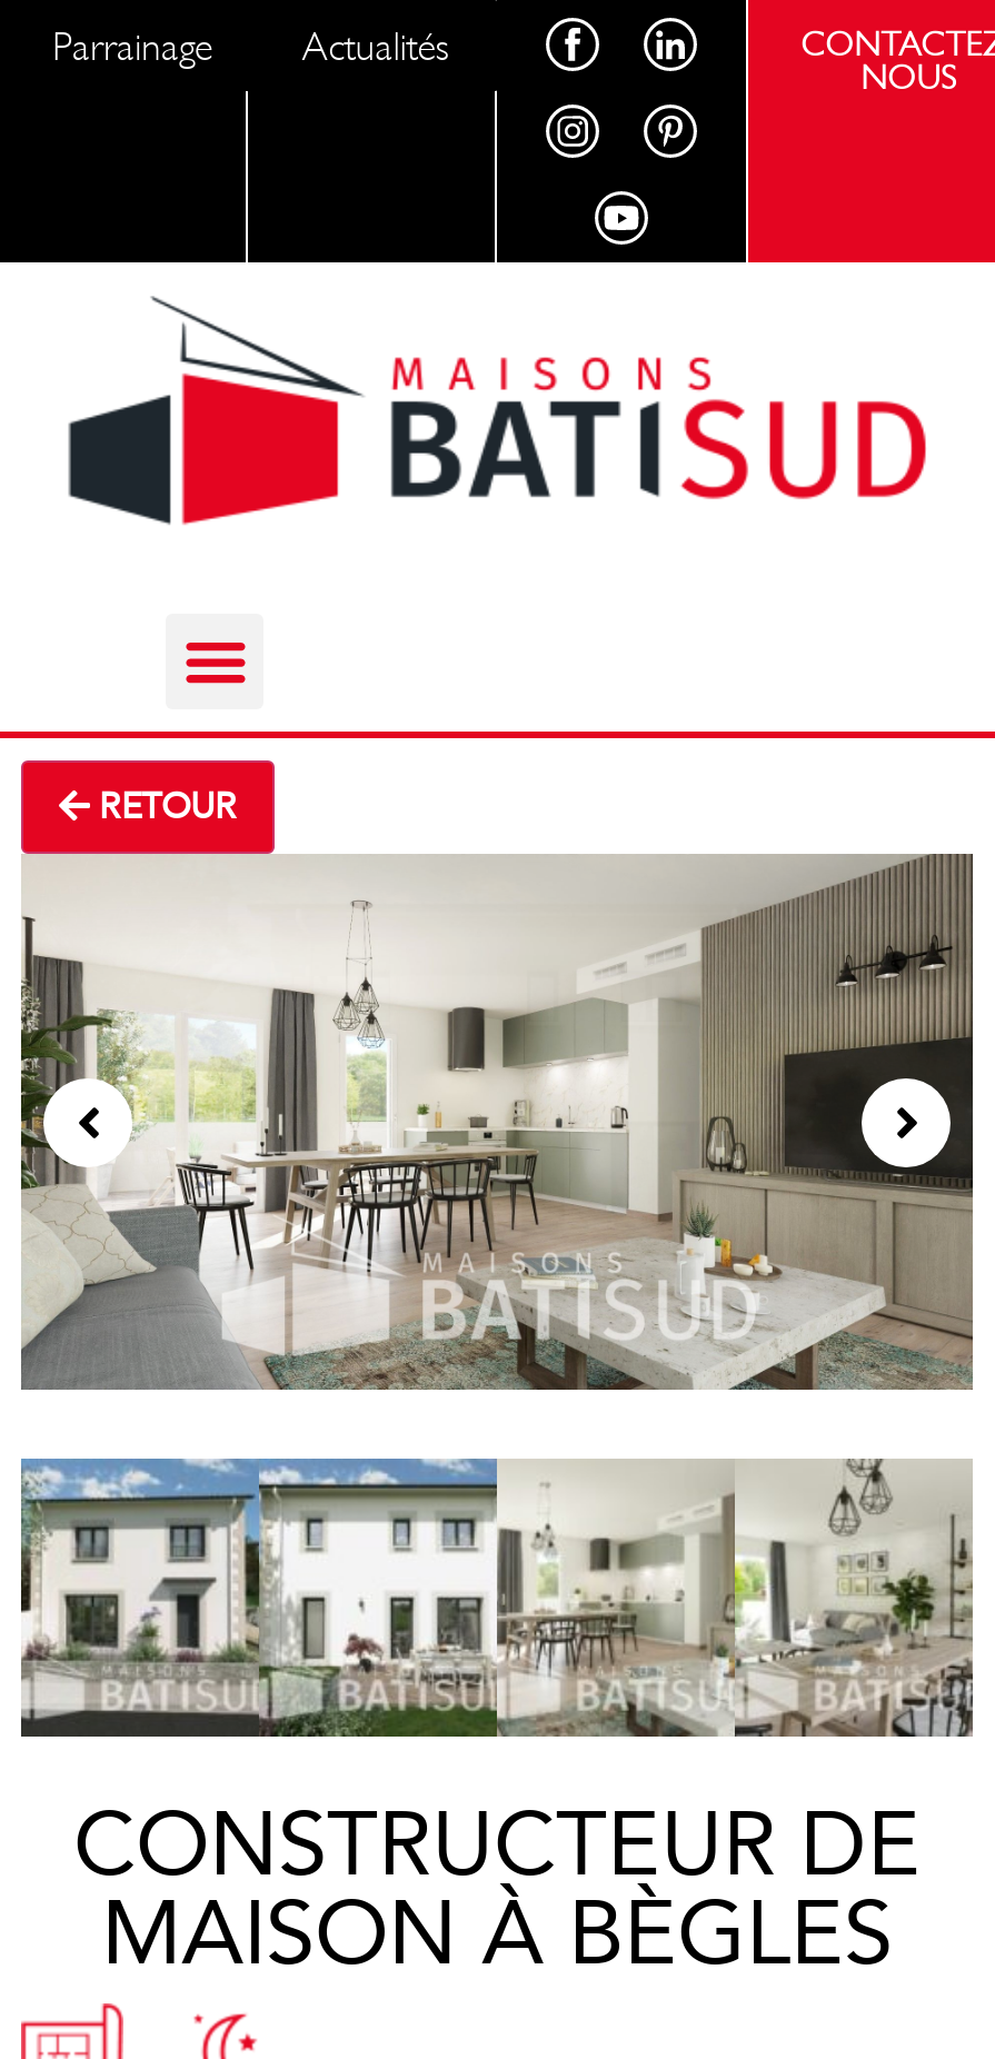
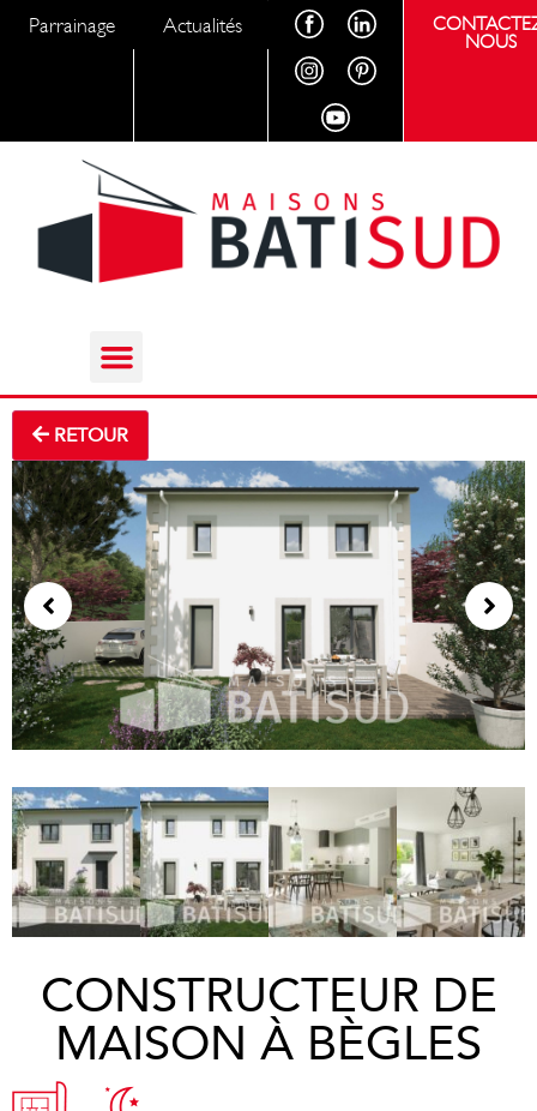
[19,852,973,1390] [image] -> [11,460,525,750] [image]

